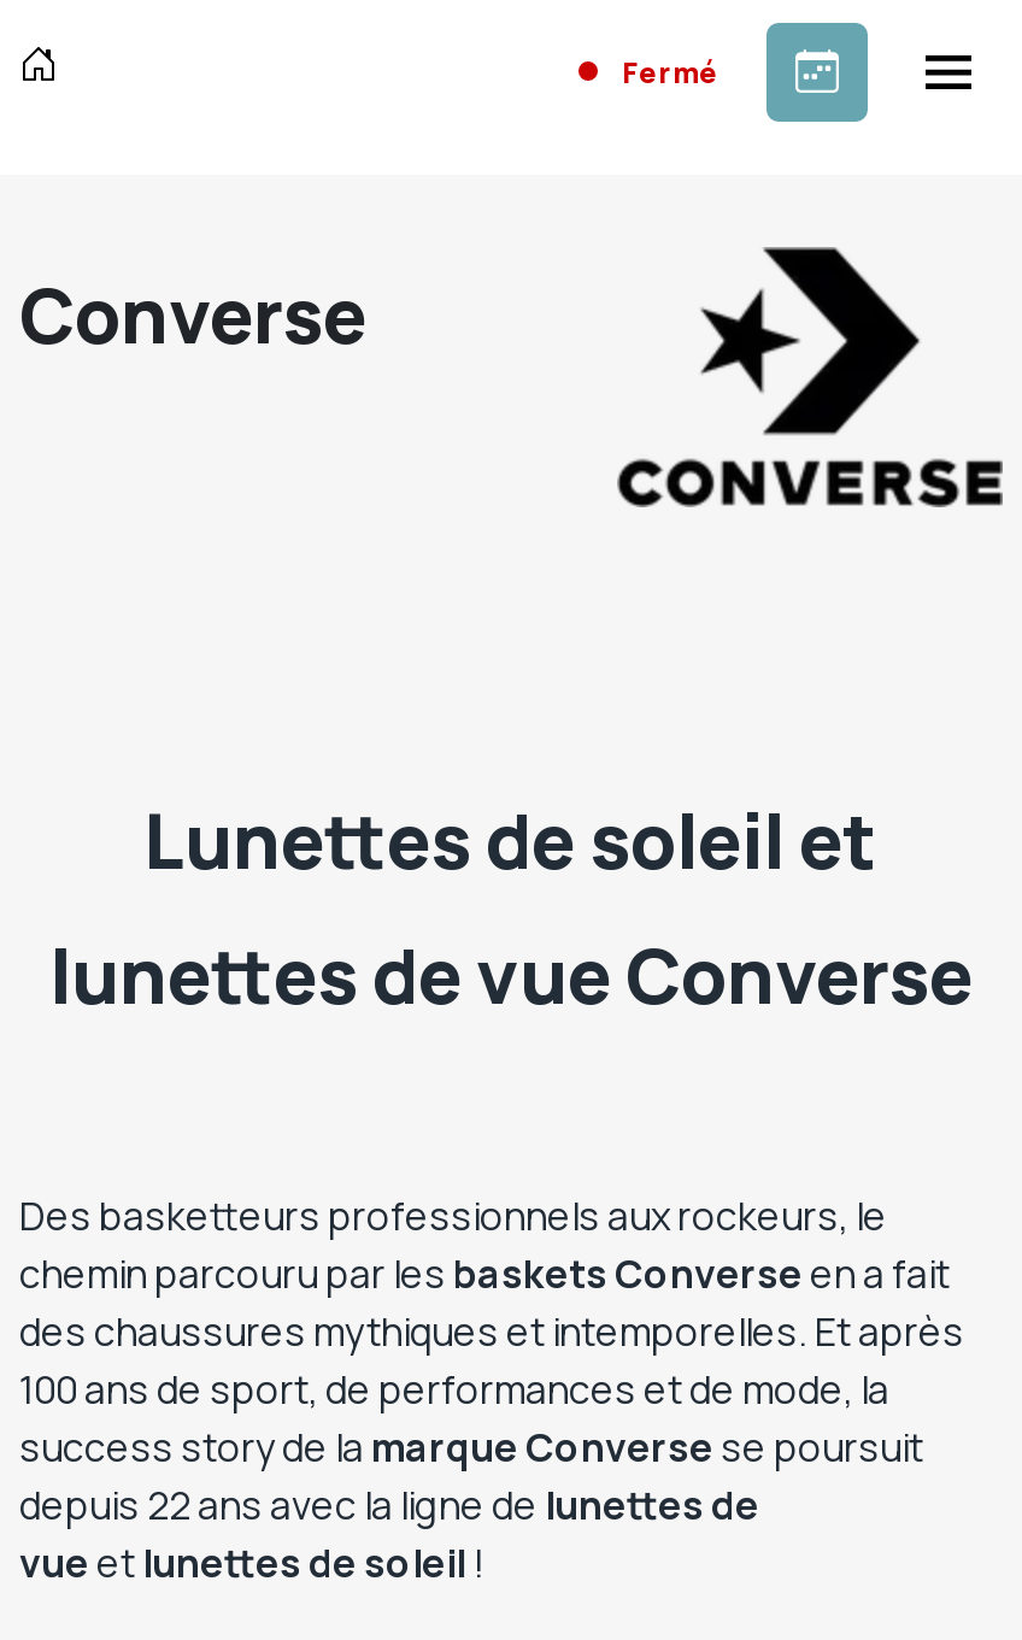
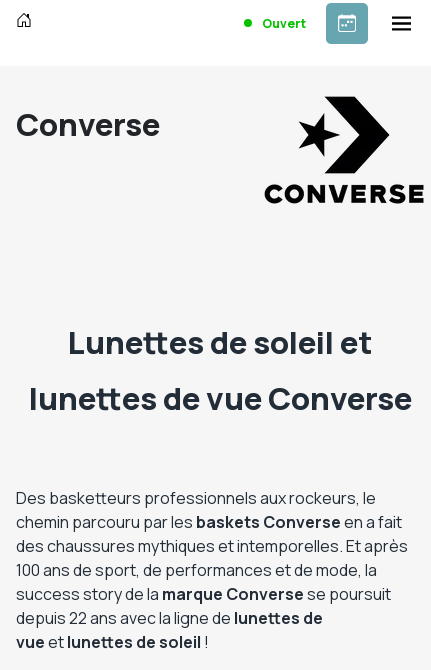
[617,51,718,92] Fermé -> [260,14,306,31] Ouvert

